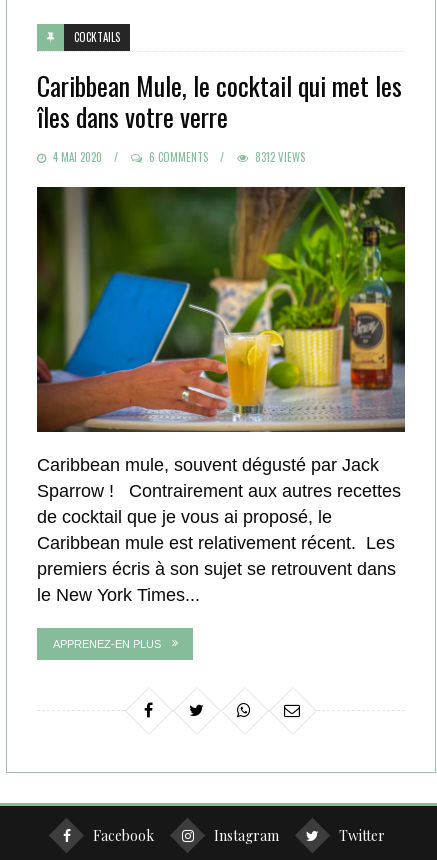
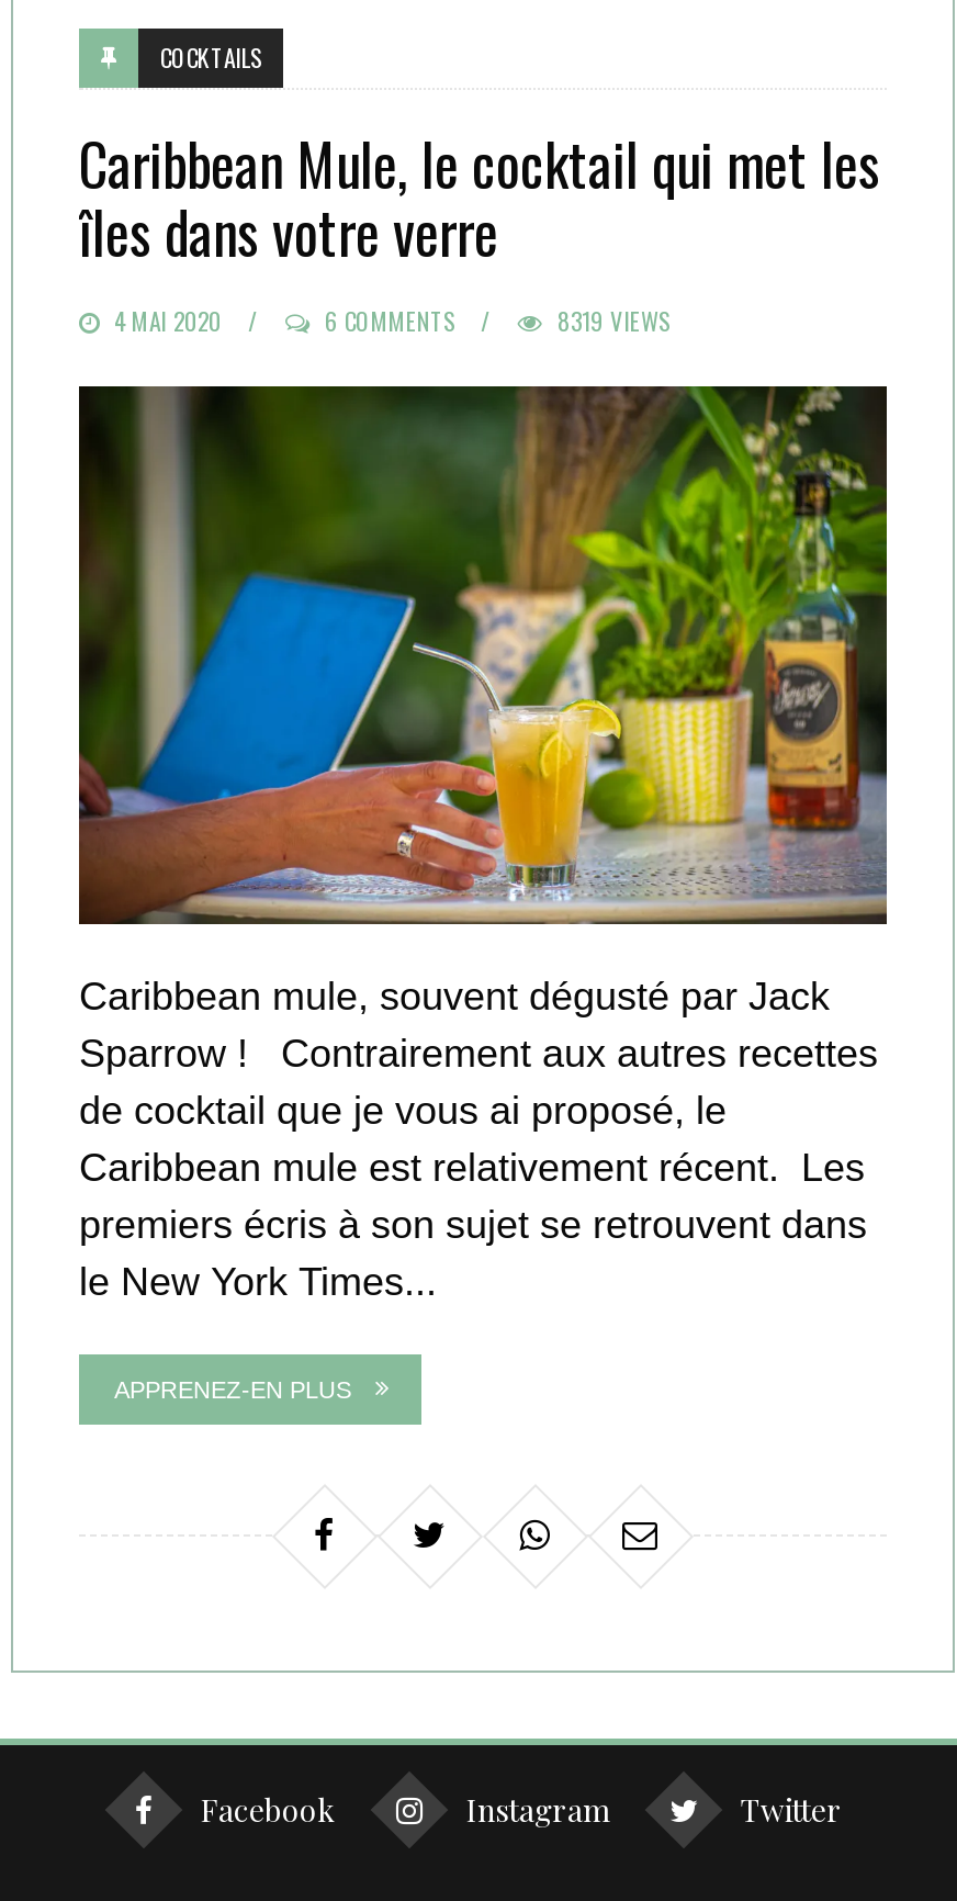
[252,148,305,164] 8312 VIEWS -> [551,302,669,337] 8319 VIEWS

